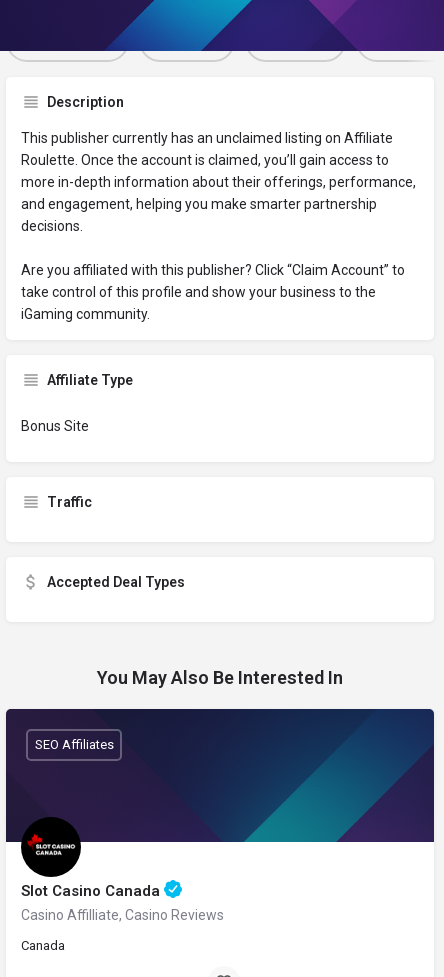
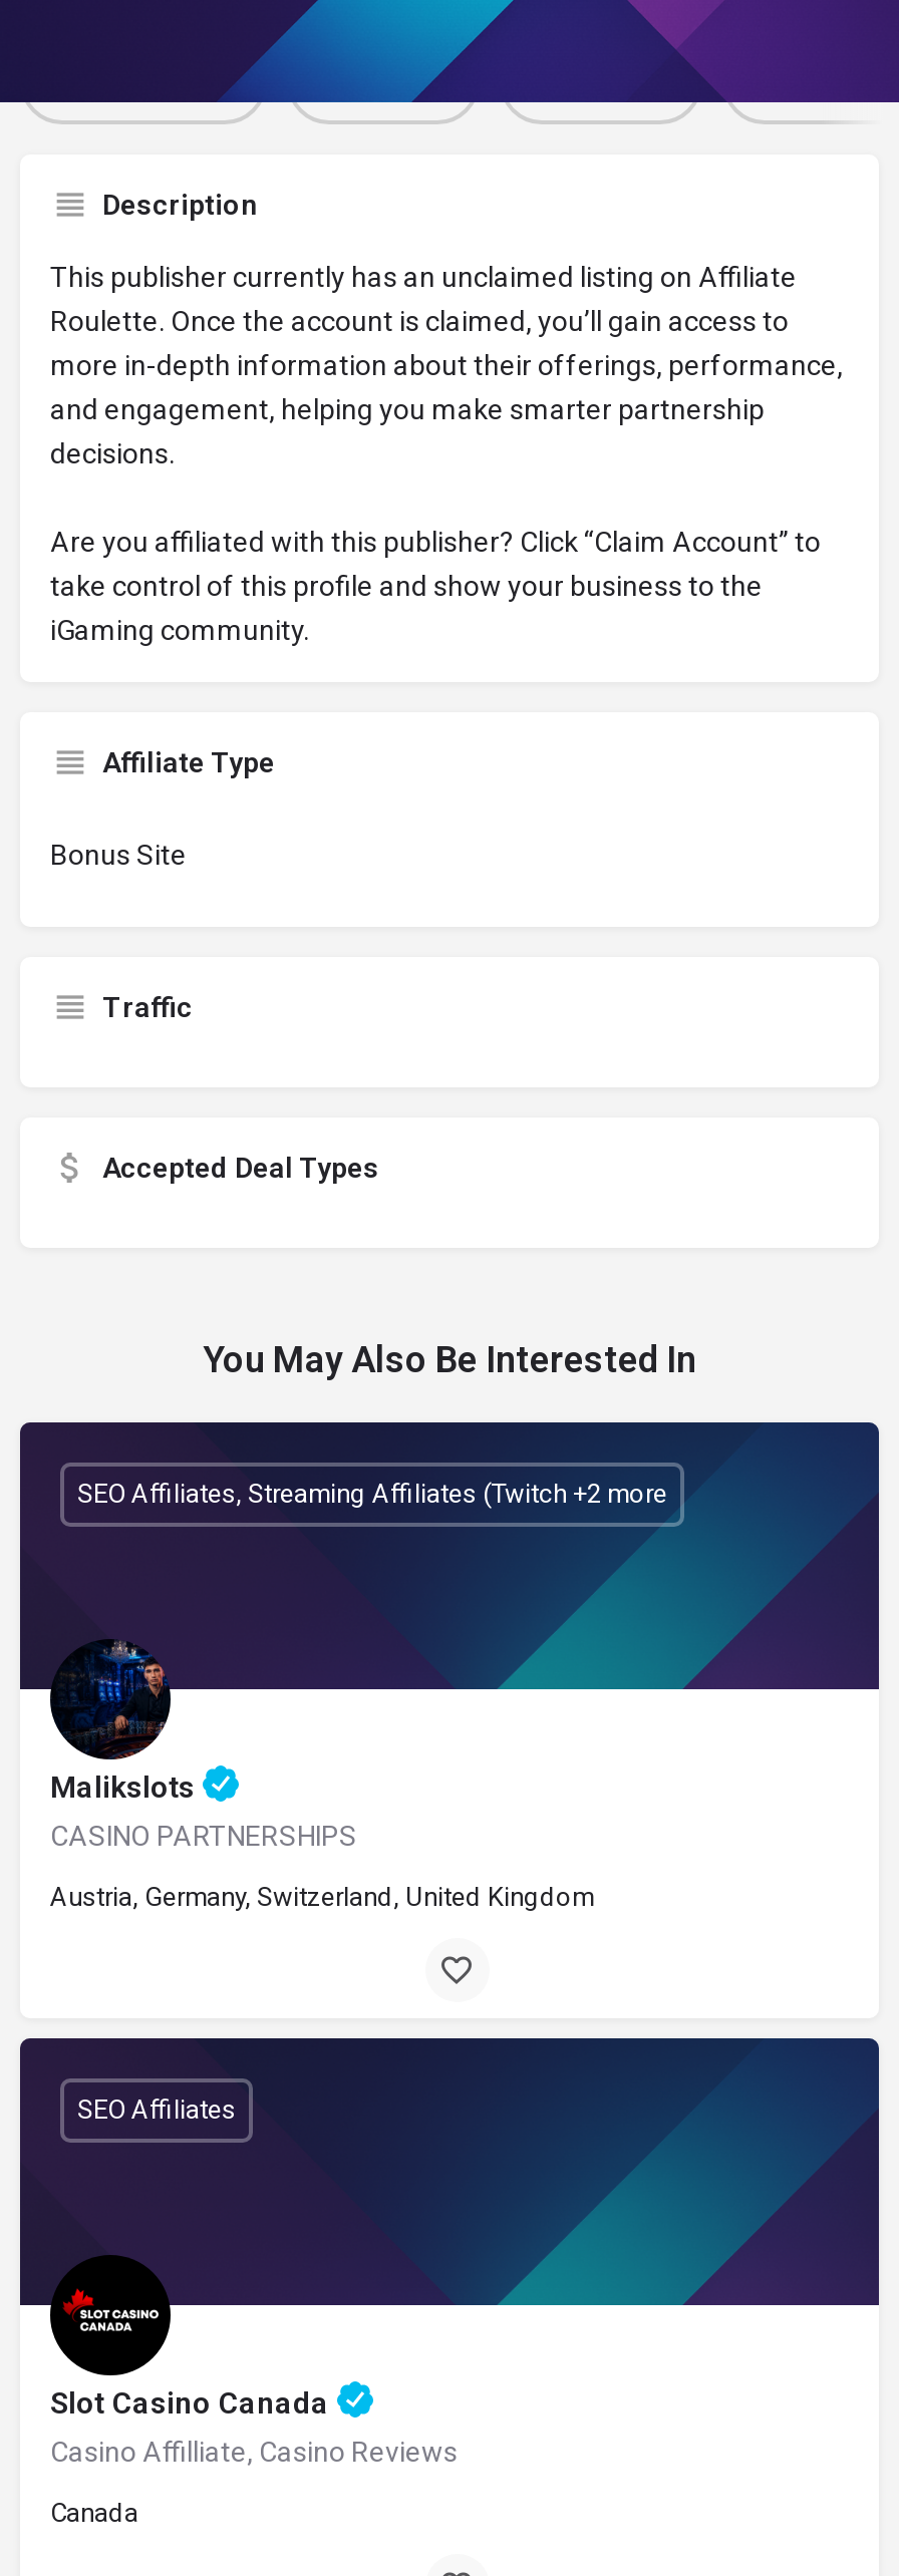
none -> [50,1641,594,1911] [image] | Malikslots | CASINO PARTNERSHIPS | Austria, Germany, Switzerland, United Kingdom
none -> [77,1479,667,1509] SEO Affiliates, Streaming Affiliates (Twitch +2 more

